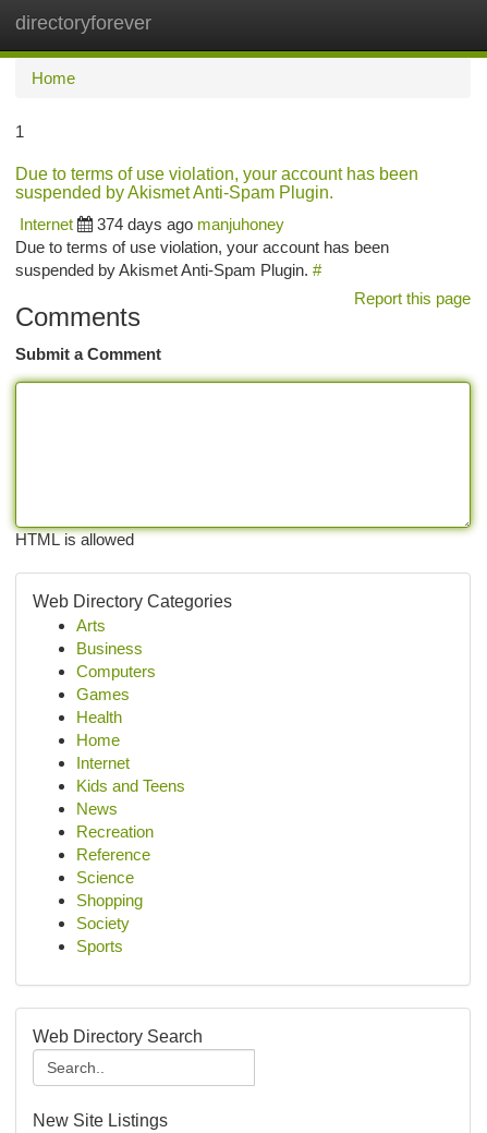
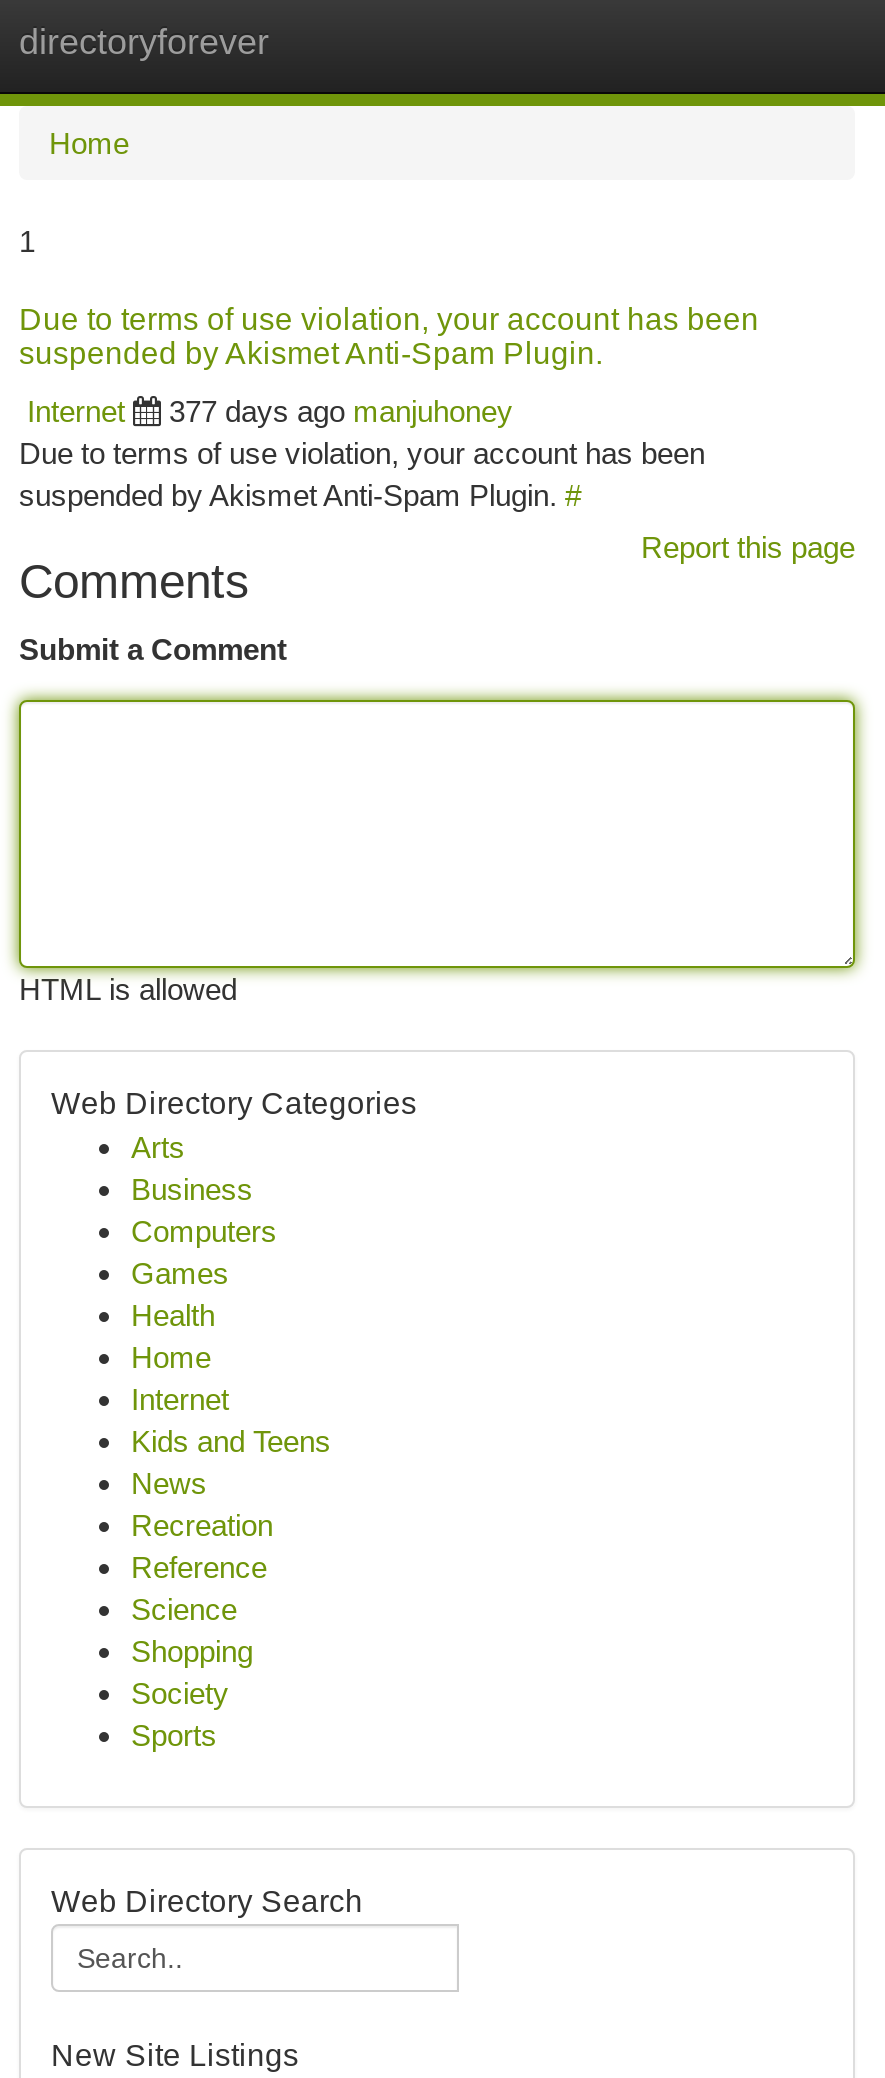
[97,215,284,233] 374 days ago manjuhoney -> [169,394,513,428] 377 days ago manjuhoney

